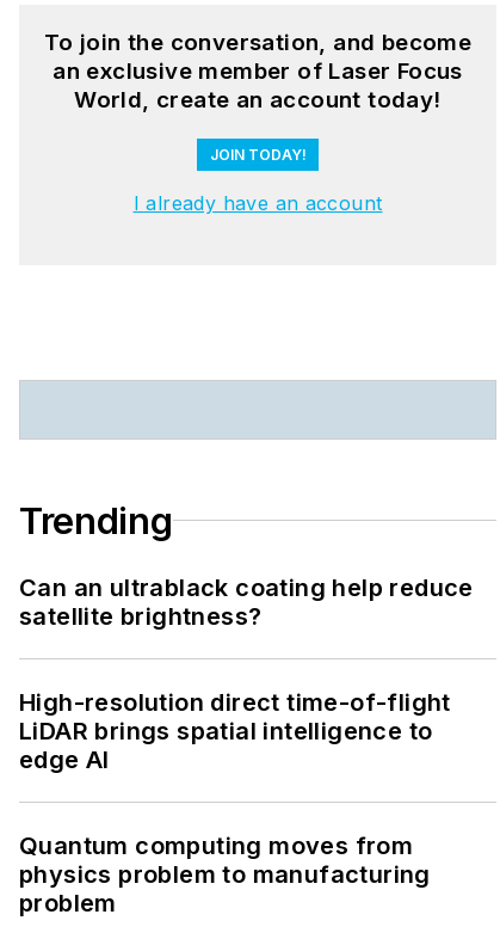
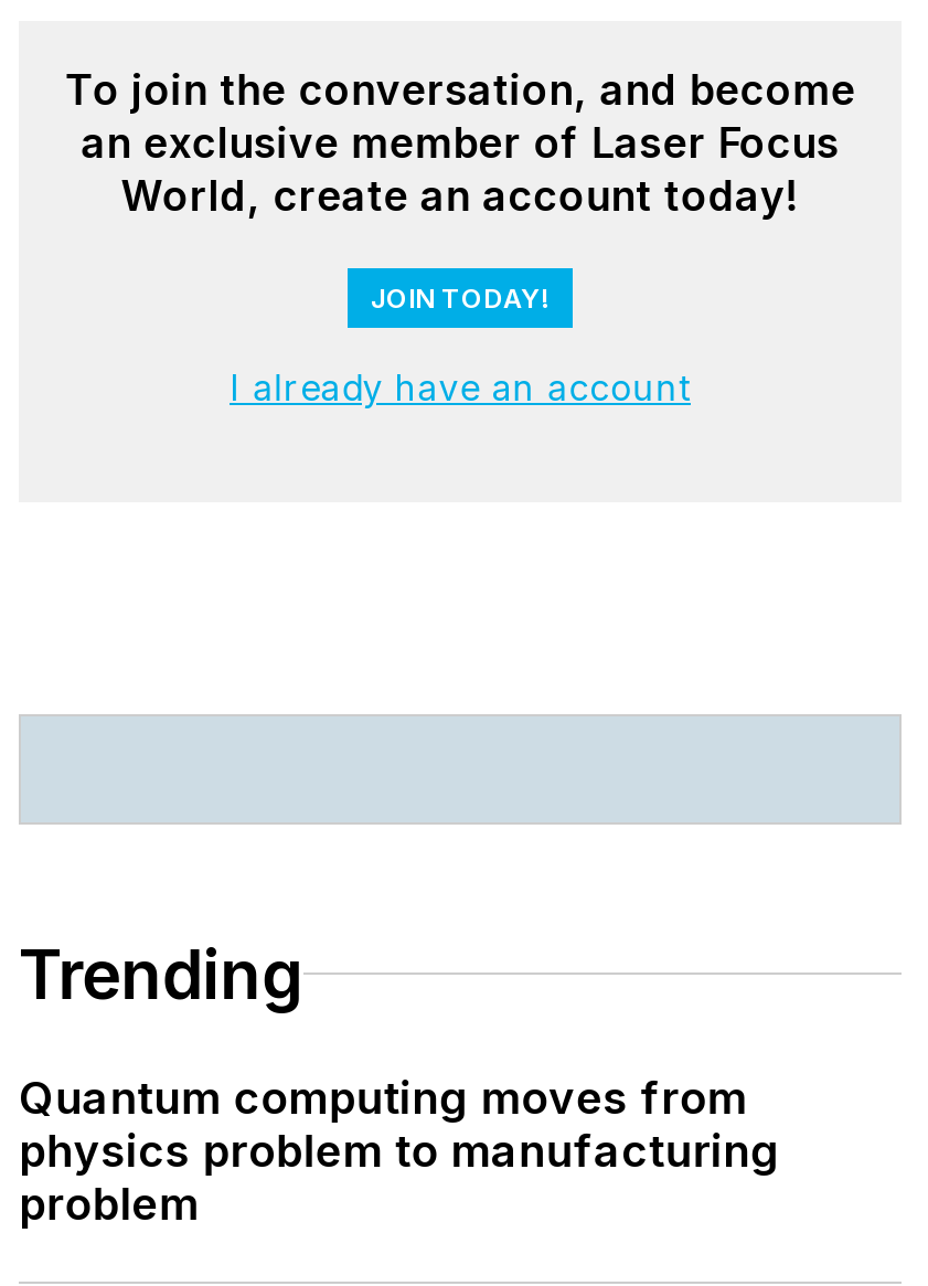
[19,573,474,774] Can an ultrablack coating help reduce | satellite brightness? | High-resolution direct time-of-flight | LiDAR brings spatial intelligence to | edge AI -> none

